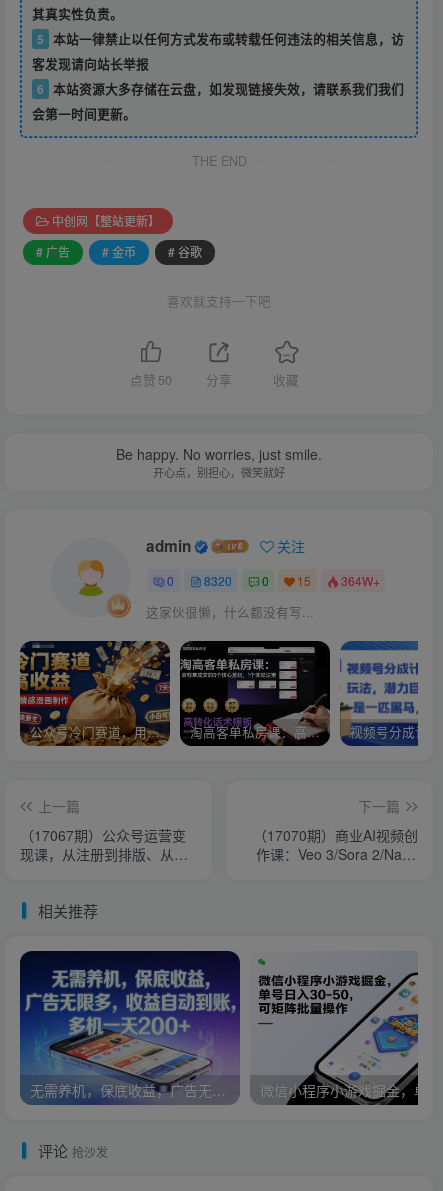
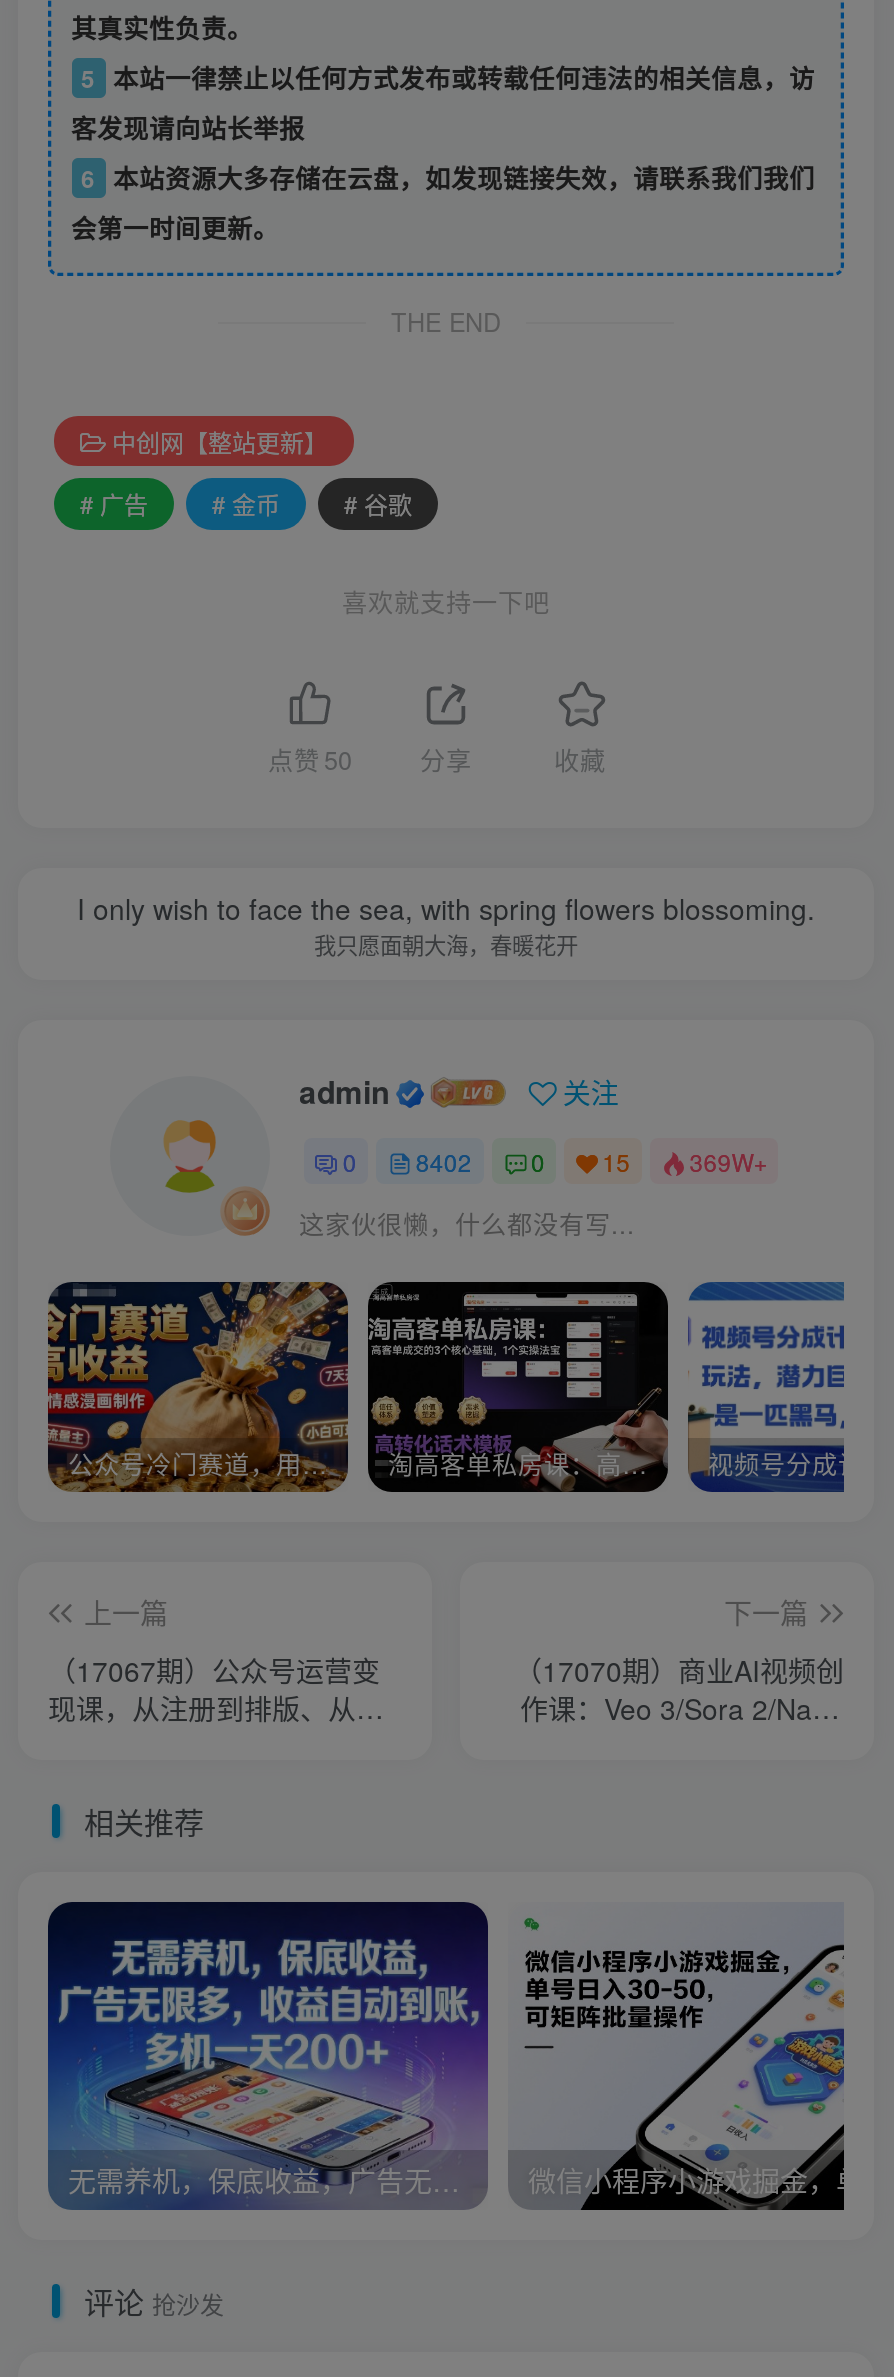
[116,444,322,480] Be happy. No worries, just smile. | 开心点，别担心，微笑就好 -> [77,888,815,960] I only wish to face the sea, with spring flowers blossoming. | 我只愿面朝大海，春暖花开
[204,572,232,589] 8320 -> [416,1144,472,1178] 8402
[341,572,380,589] 364W+ -> [689,1144,767,1178] 369W+

